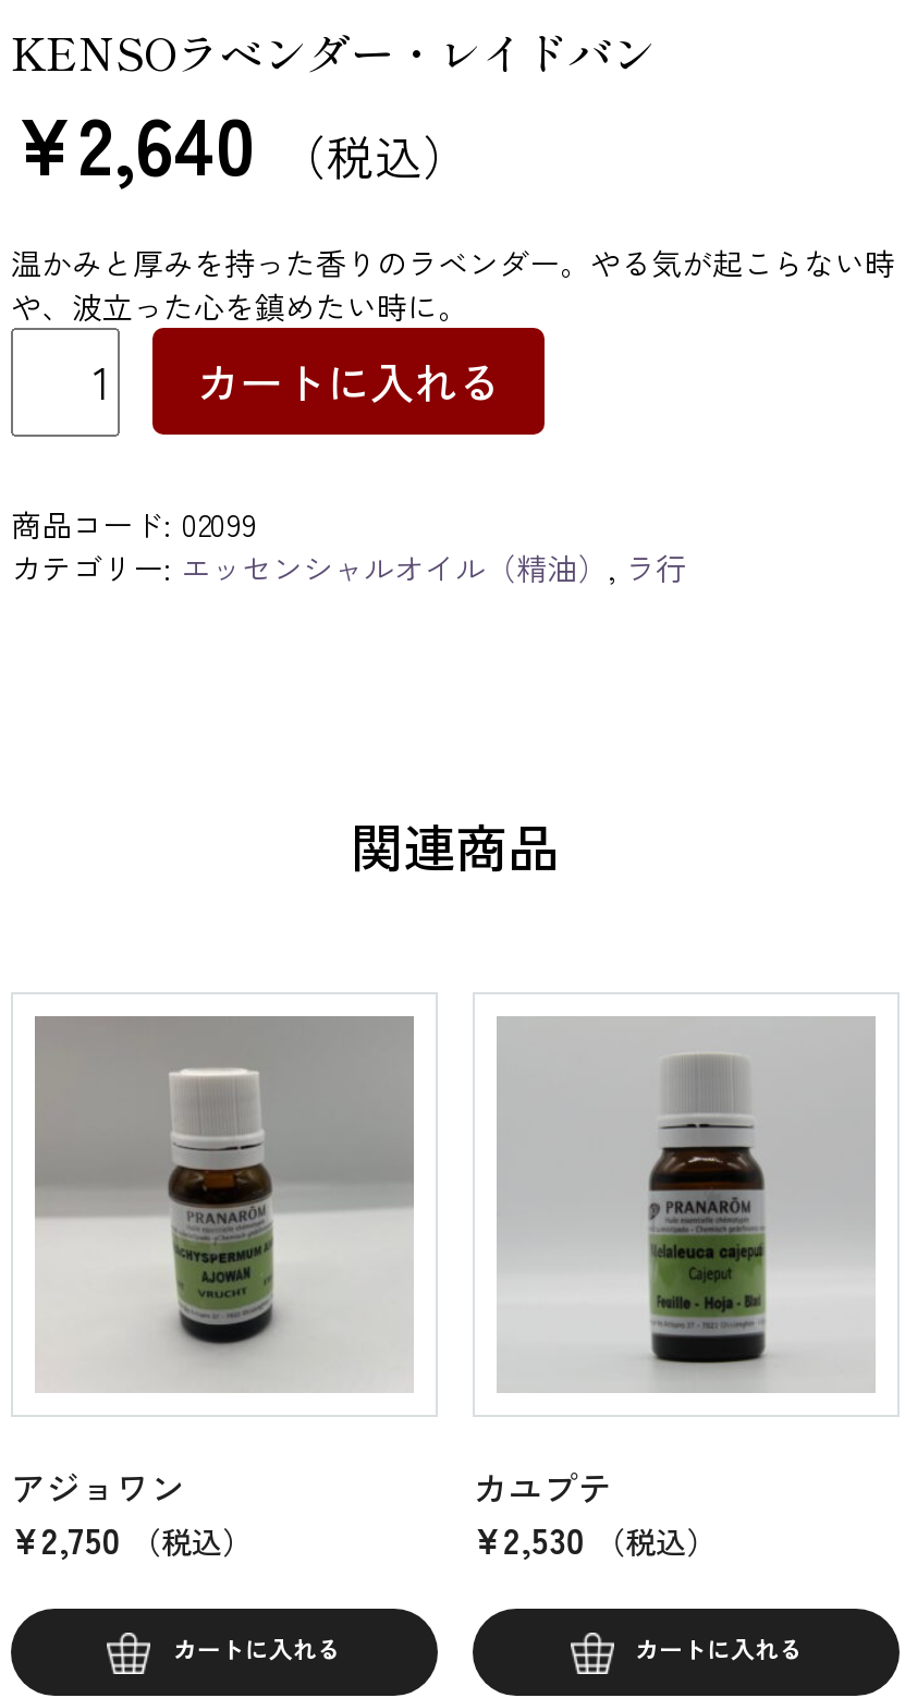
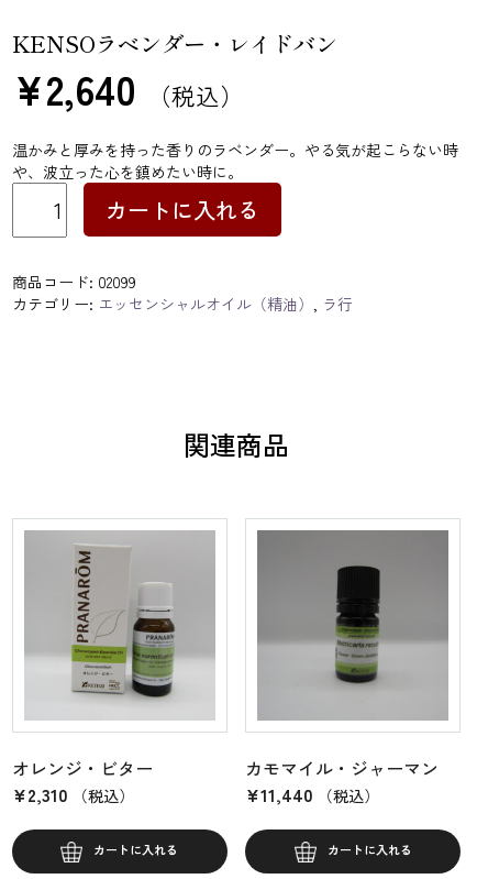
[37,1018,409,1349] [image] -> [25,532,213,699] [image]
[473,1018,871,1566] [image] | カユプテ | ¥2,530 （税込） -> [245,530,447,808] [image] | カモマイル・ジャーマン | ¥11,440 （税込）
[11,1461,253,1566] アジョワン | ¥2,750 （税込） -> [12,755,170,808] オレンジ・ビター | ¥2,310 （税込）

